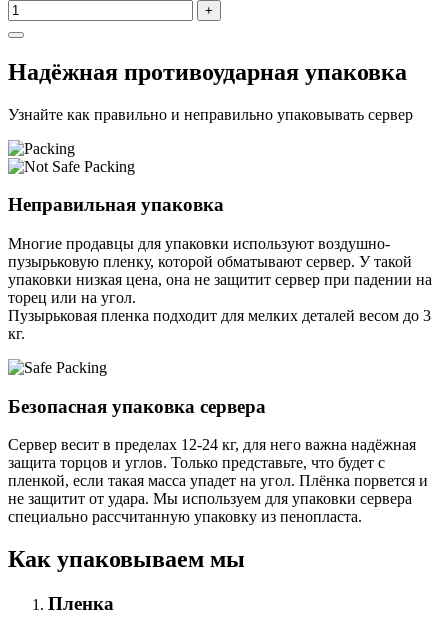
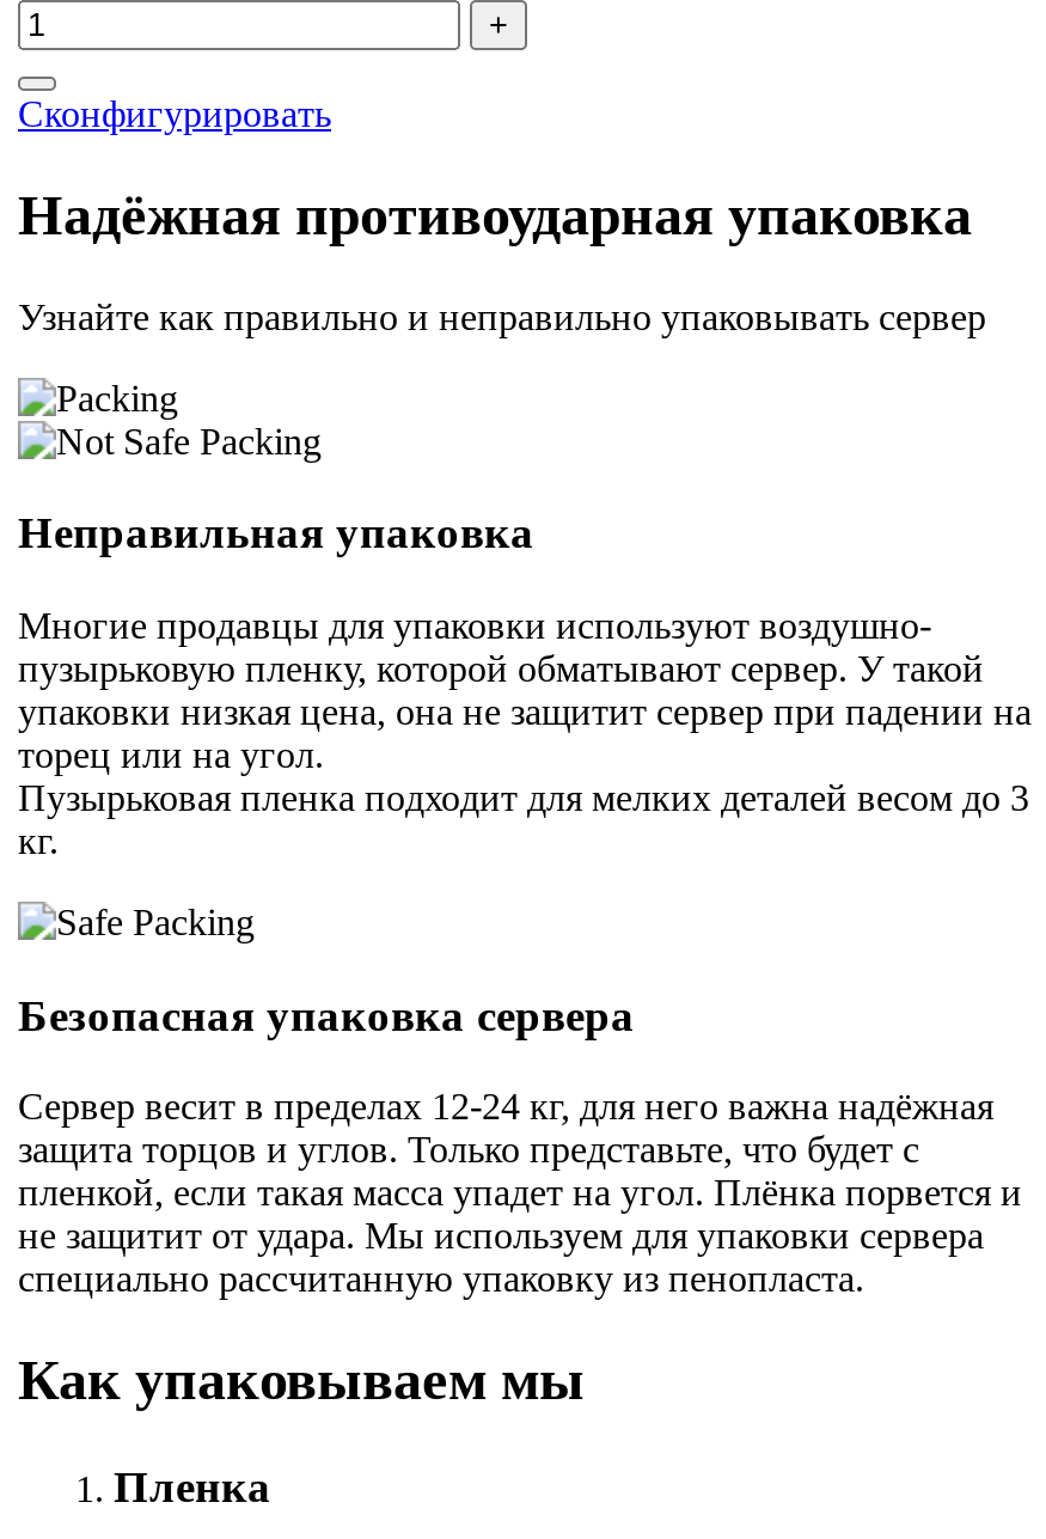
none -> [18,93,331,133] Сконфигурировать

